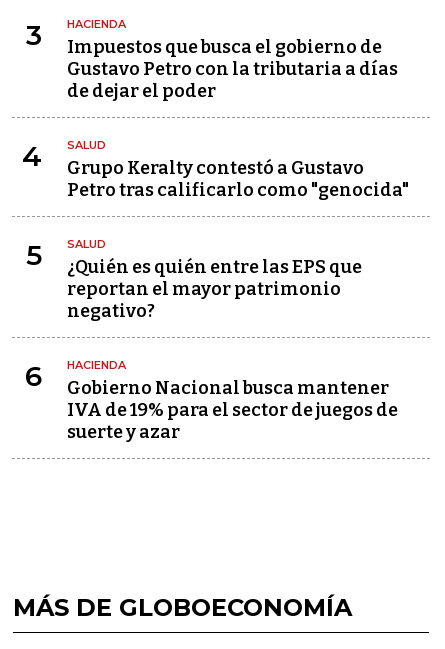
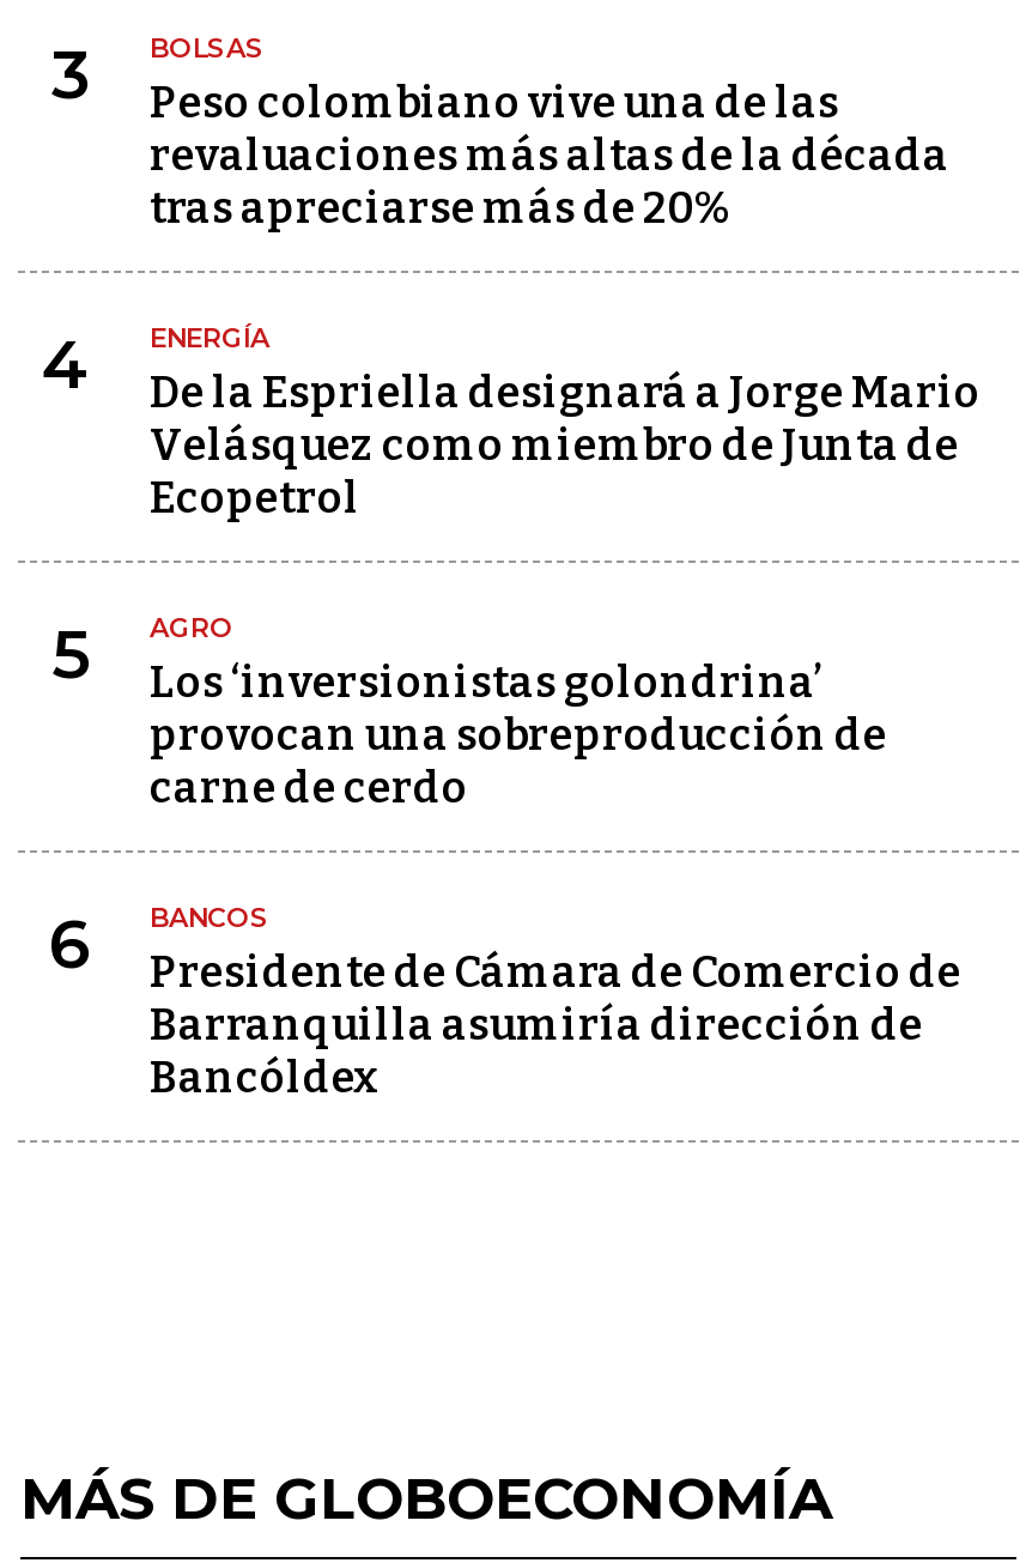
[67,17,398,102] HACIENDA | Impuestos que busca el gobierno de | Gustavo Petro con la tributaria a días | de dejar el poder -> [150,31,949,235] BOLSAS | Peso colombiano vive una de las | revaluaciones más altas de la década | tras apreciarse más de 20%
[67,138,409,201] SALUD | Grupo Keralty contestó a Gustavo | Petro tras calificarlo como "genocida" -> [150,321,981,525] ENERGÍA | De la Espriella designará a Jorge Mario | Velásquez como miembro de Junta de | Ecopetrol
[67,237,362,322] SALUD | ¿Quién es quién entre las EPS que | reportan el mayor patrimonio | negativo? -> [150,611,887,814] AGRO | Los ‘inversionistas golondrina’ | provocan una sobreproducción de | carne de cerdo
[67,358,398,443] HACIENDA | Gobierno Nacional busca mantener | IVA de 19% para el sector de juegos de | suerte y azar -> [150,901,961,1104] BANCOS | Presidente de Cámara de Comercio de | Barranquilla asumiría dirección de | Bancóldex

